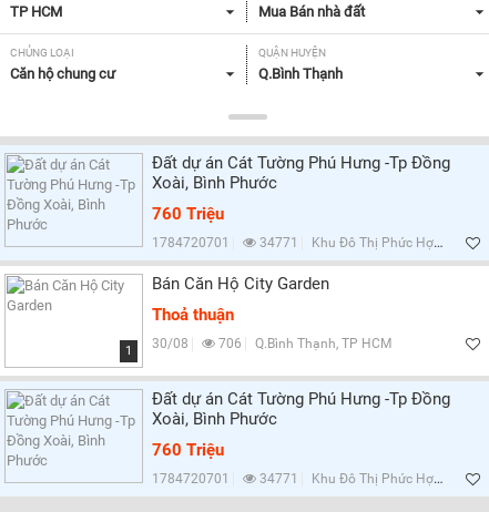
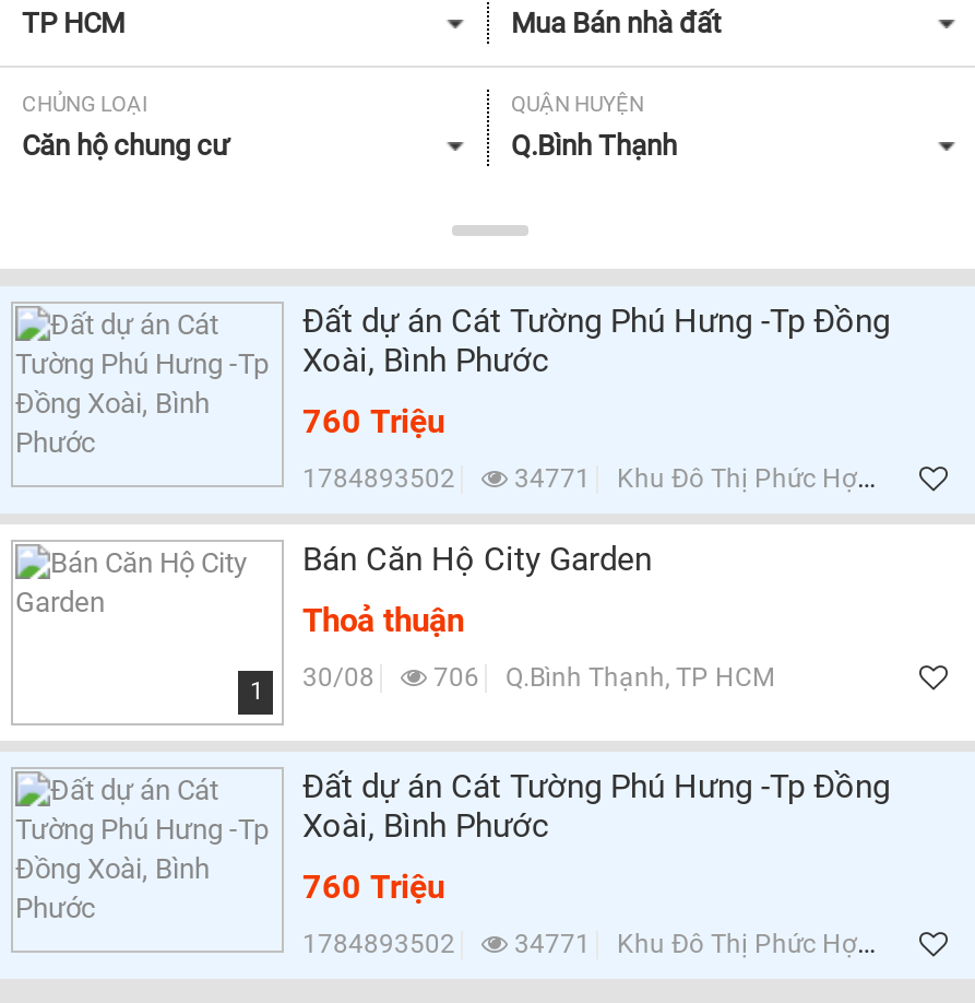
[152,235,230,250] 1784720701 -> [302,463,455,494] 1784893502
[152,471,230,487] 1784720701 -> [302,929,455,959] 1784893502

